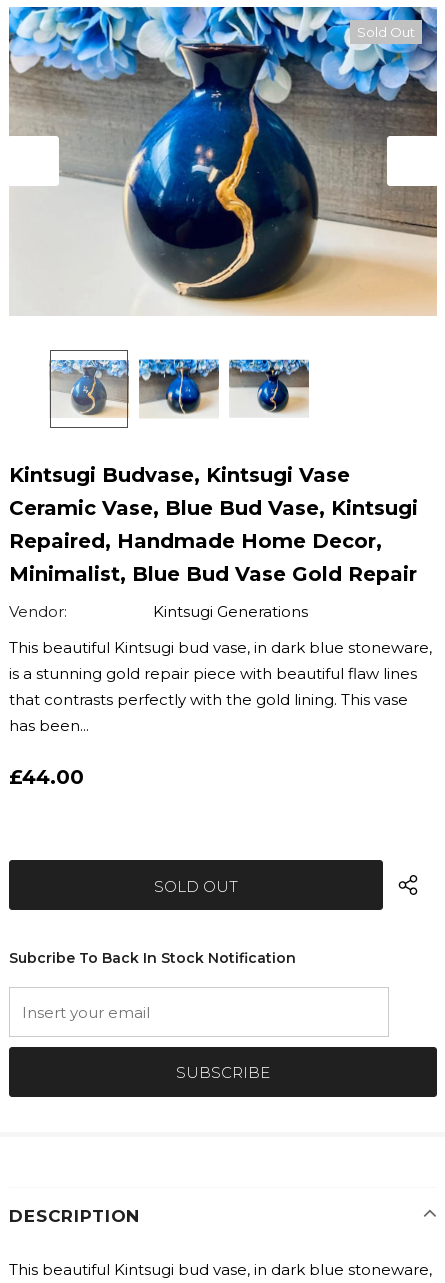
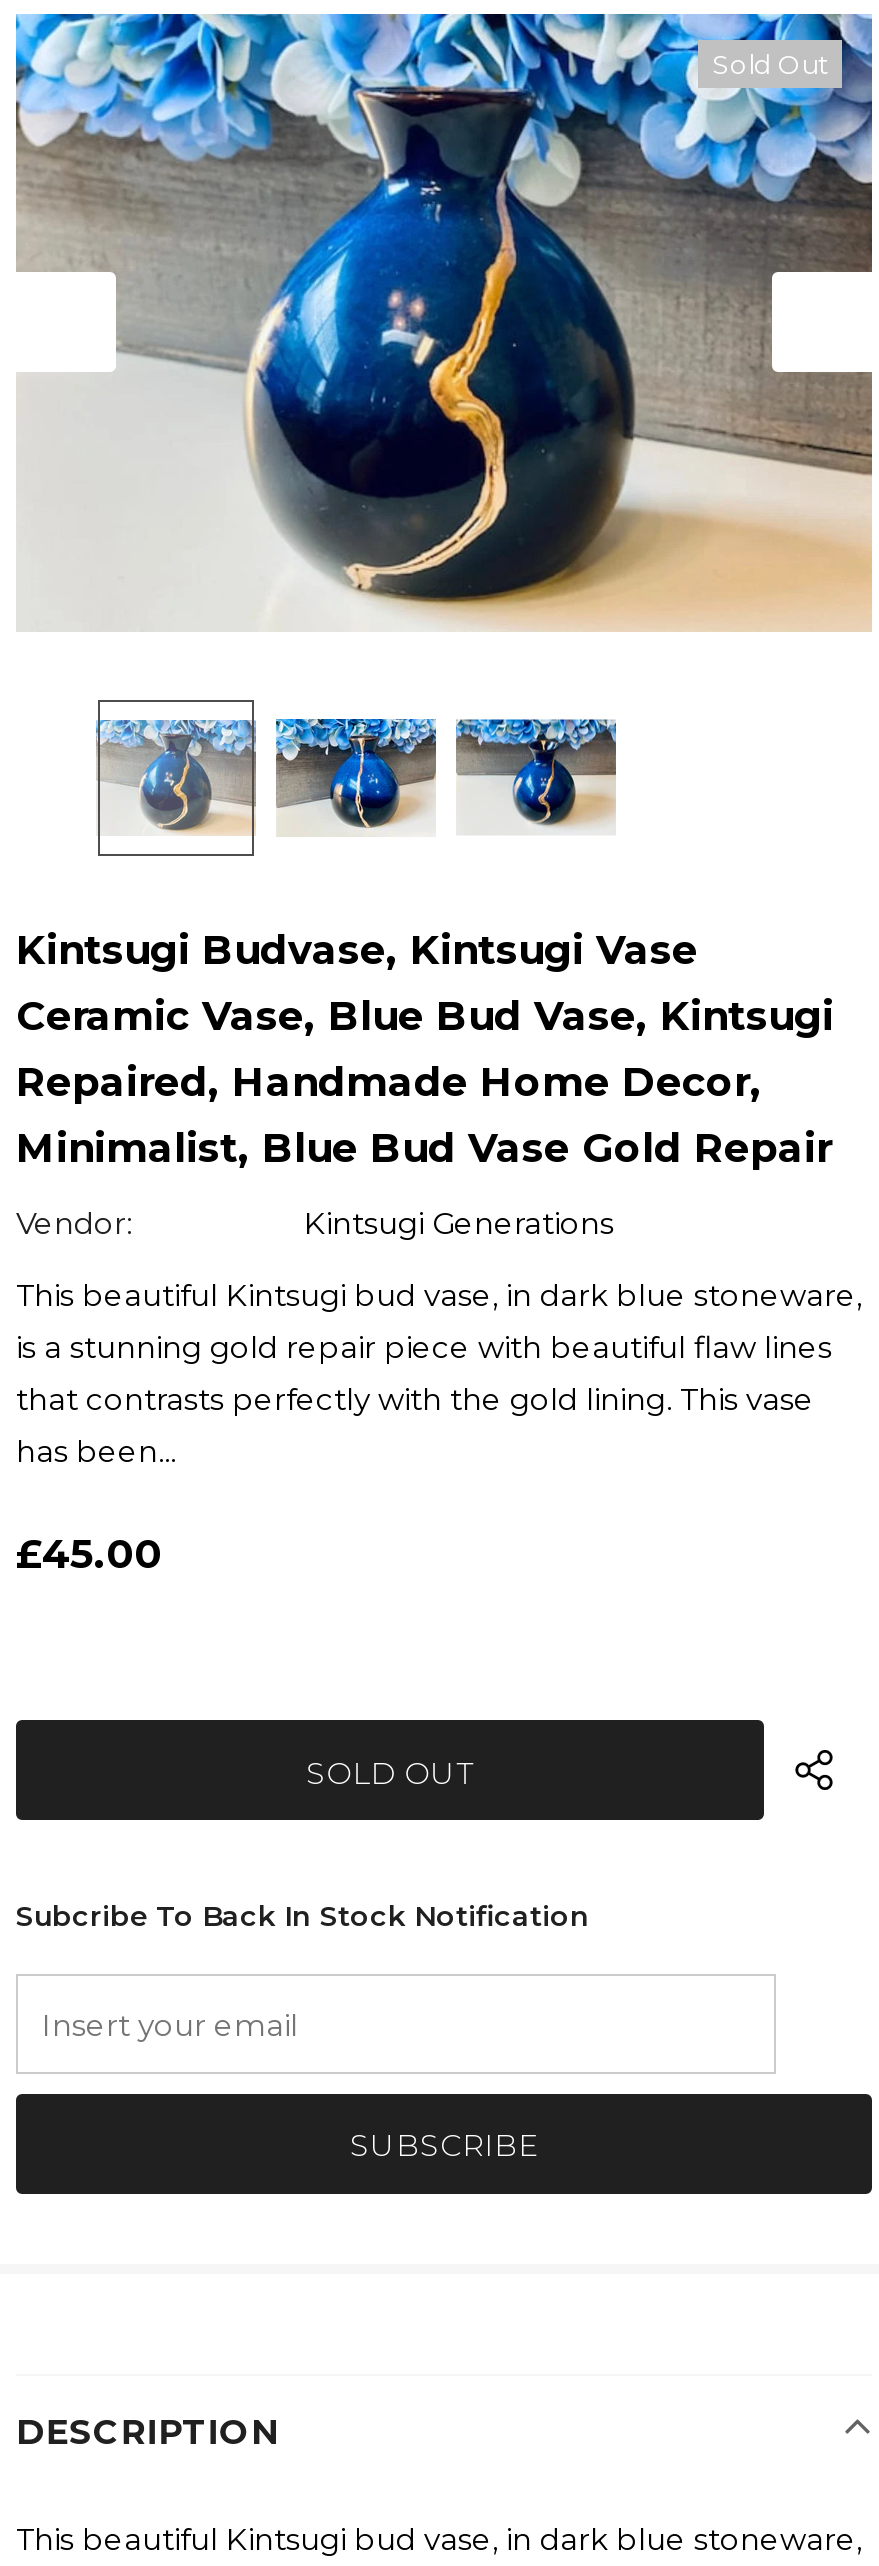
[9,765,84,789] £44.00 -> [16,1530,162,1578] £45.00

